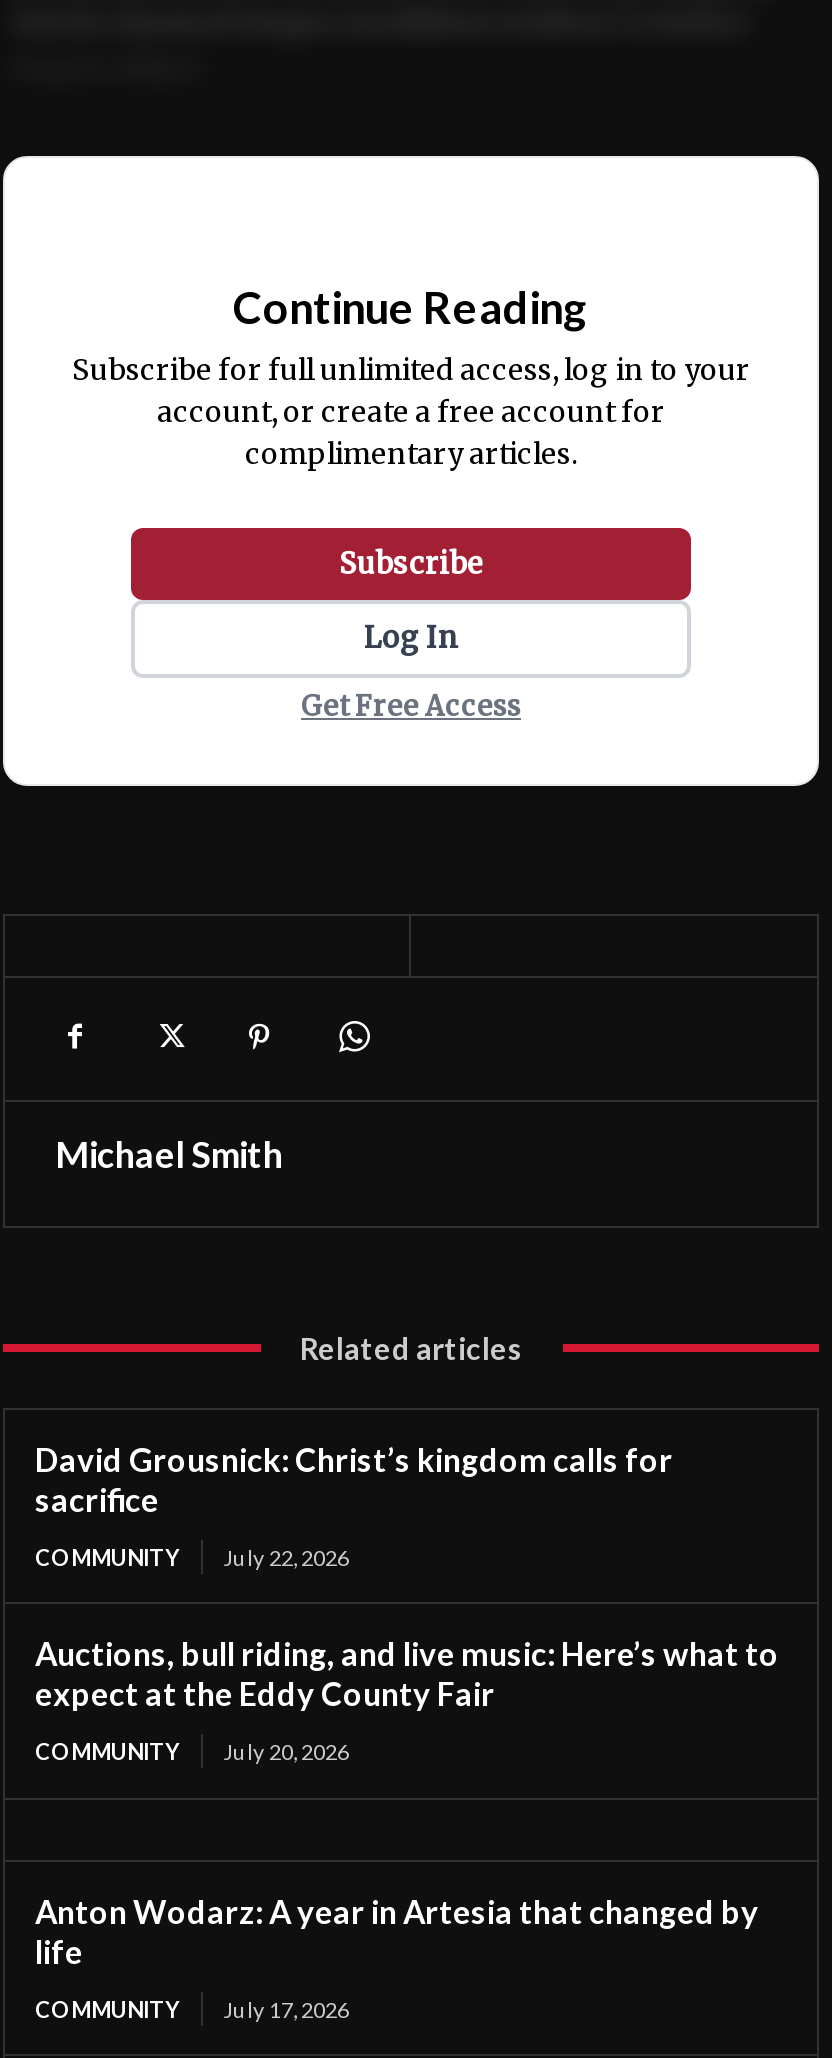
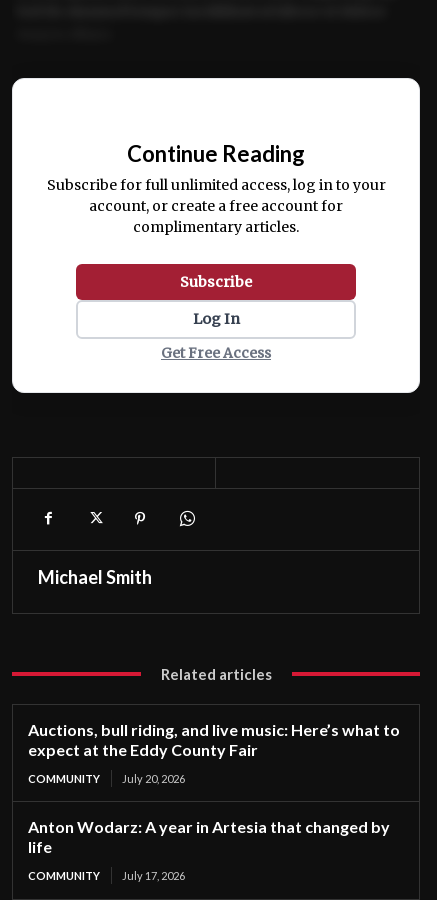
[35,1440,673,1570] David Grousnick: Christ’s kingdom calls for | sacrifice | COMMUNITY | July 22, 2026 -> none

